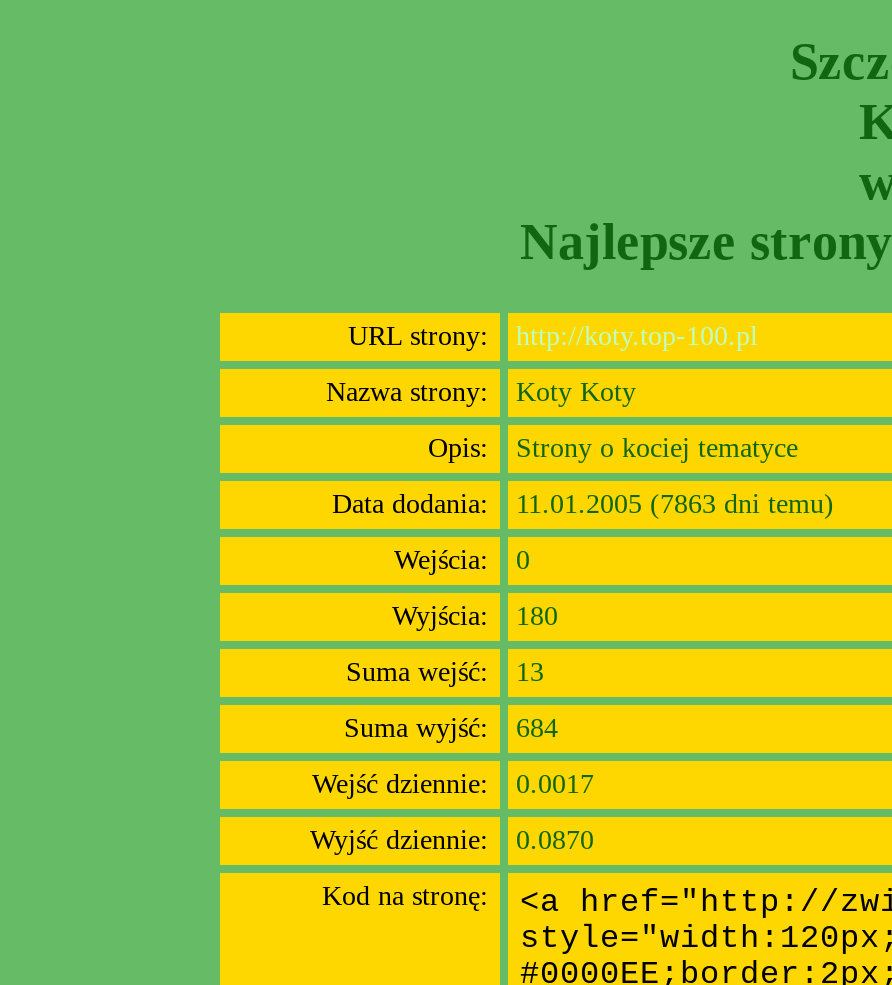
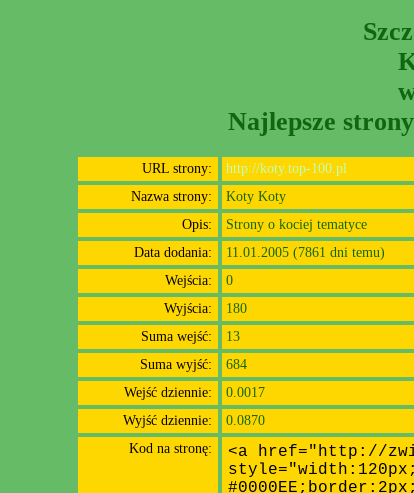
[332,489,834,519] Data dodania: 11.01.2005 (7863 dni temu) -> [134,245,385,260] Data dodania: 11.01.2005 (7861 dni temu)

